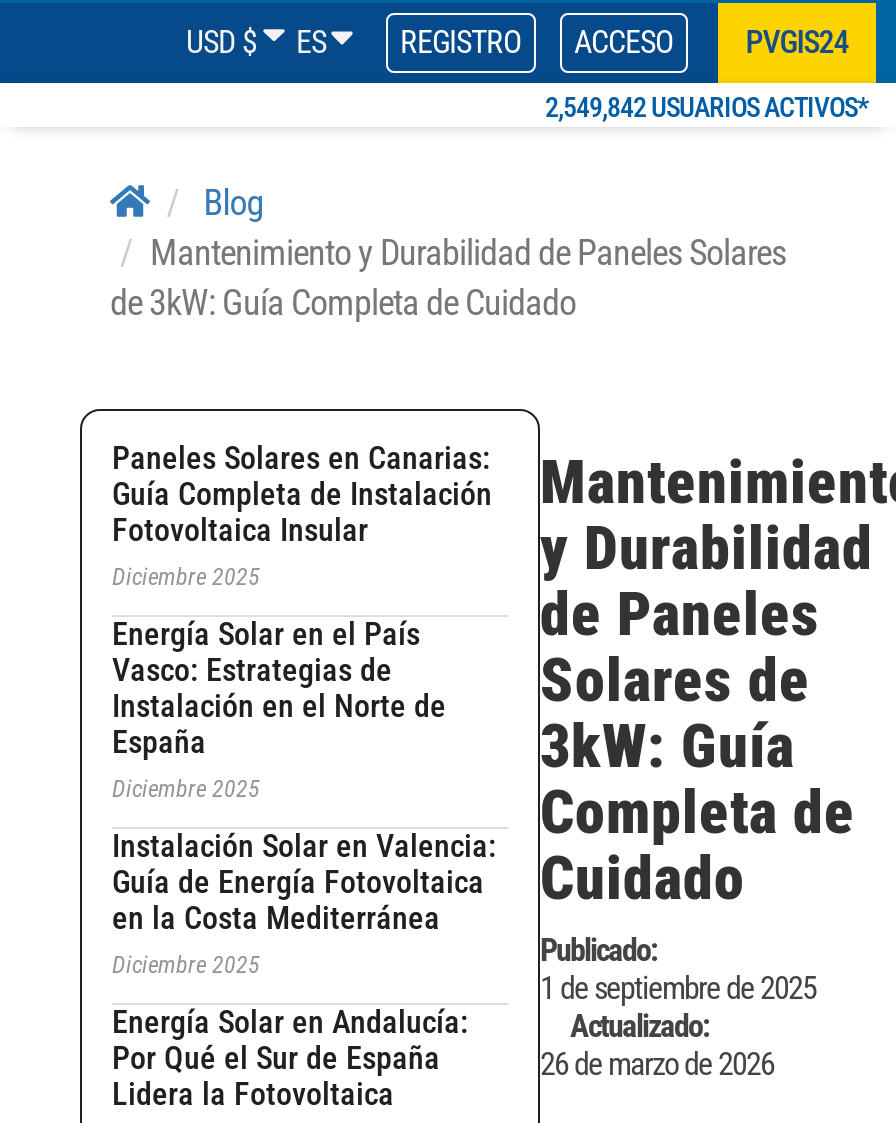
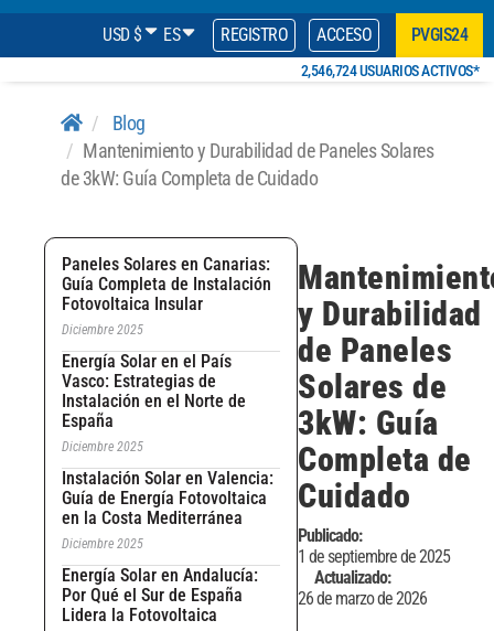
[545,91,868,123] 2,549,842 USUARIOS ACTIVOS* -> [300,62,479,79] 2,546,724 USUARIOS ACTIVOS*

